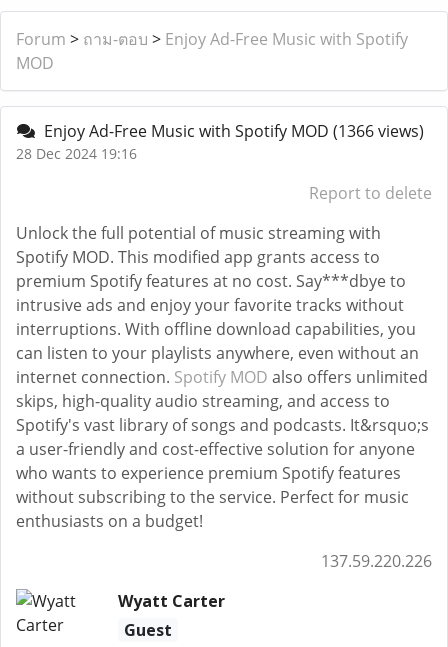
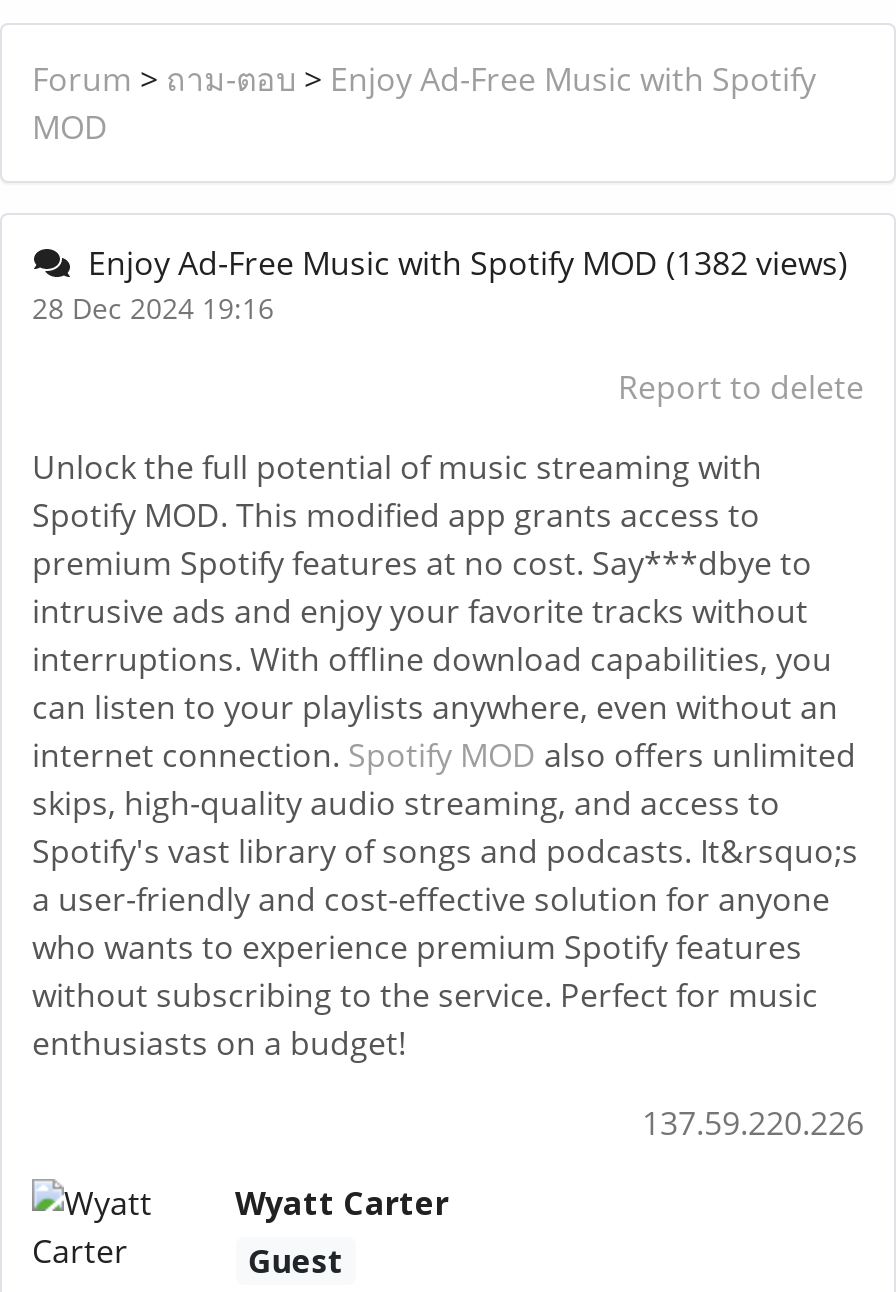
[36,120,424,142] Enjoy Ad-Free Music with Spotify MOD (1366 views) -> [72,241,848,285] Enjoy Ad-Free Music with Spotify MOD (1382 views)

